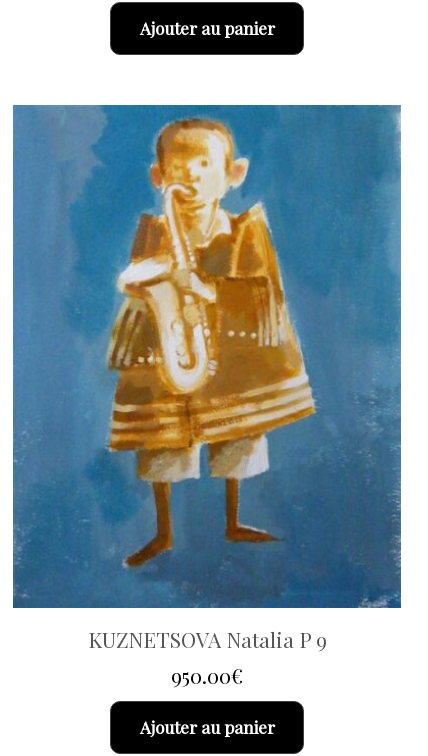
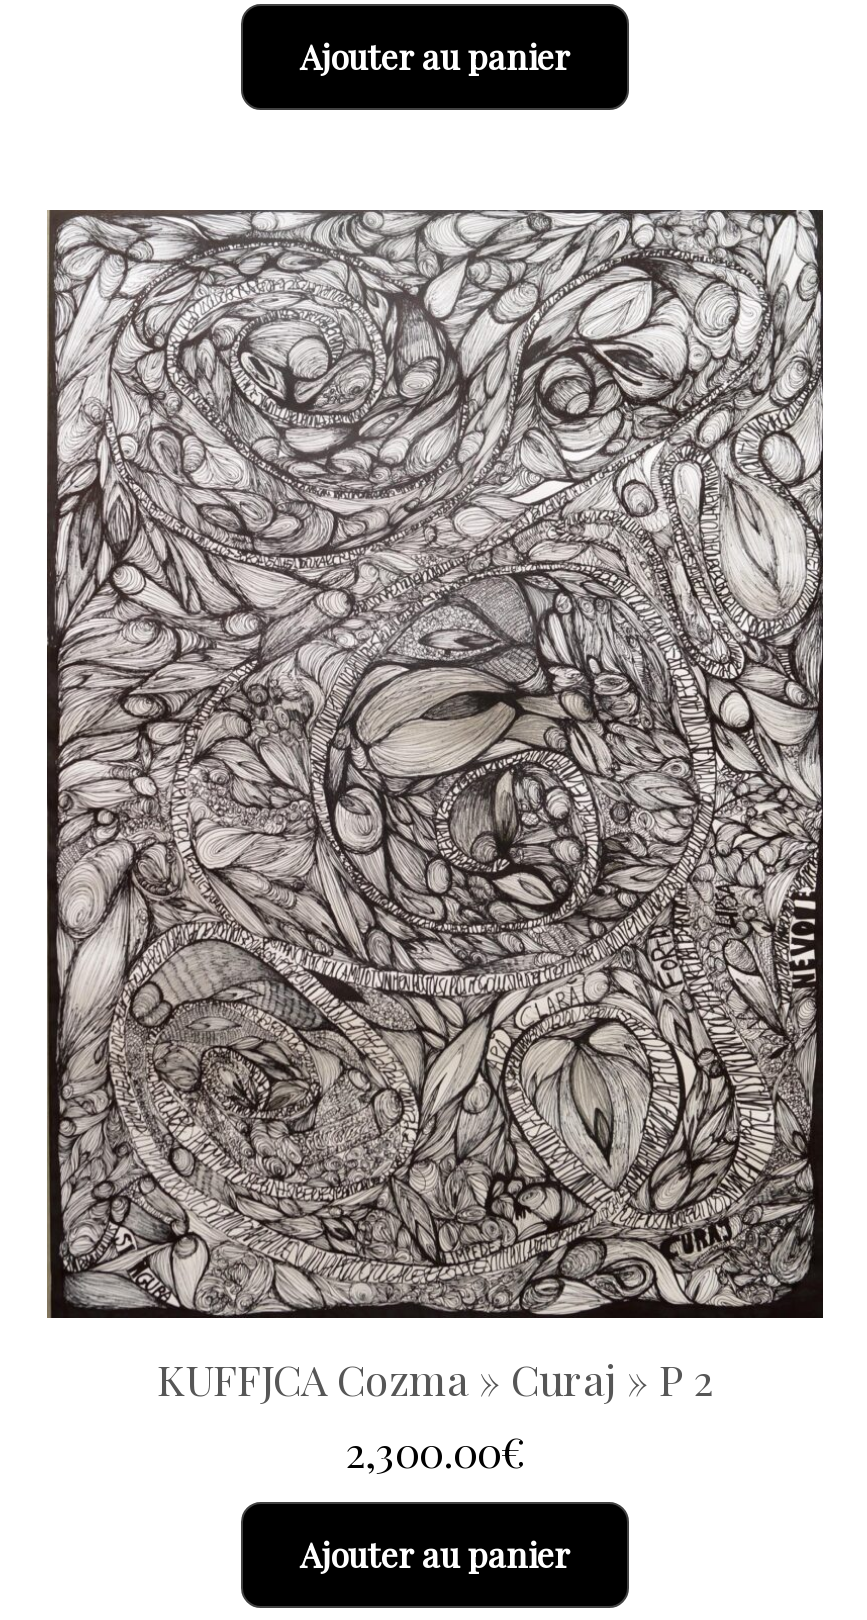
[12,104,402,689] [image] | KUZNETSOVA Natalia P 9 | 950.00€ -> [45,208,825,1478] [image] | KUFFJCA Cozma » Curaj » P 2 | 2,300.00€

